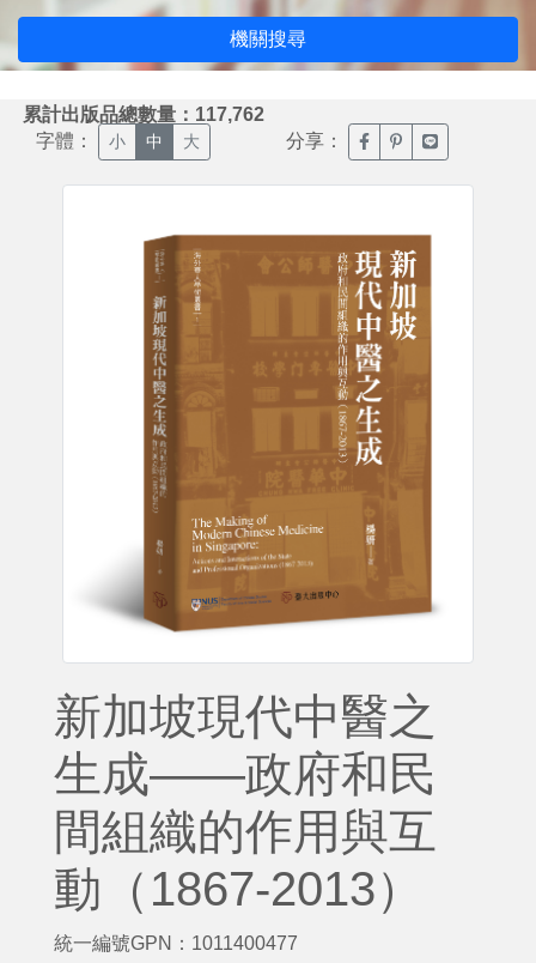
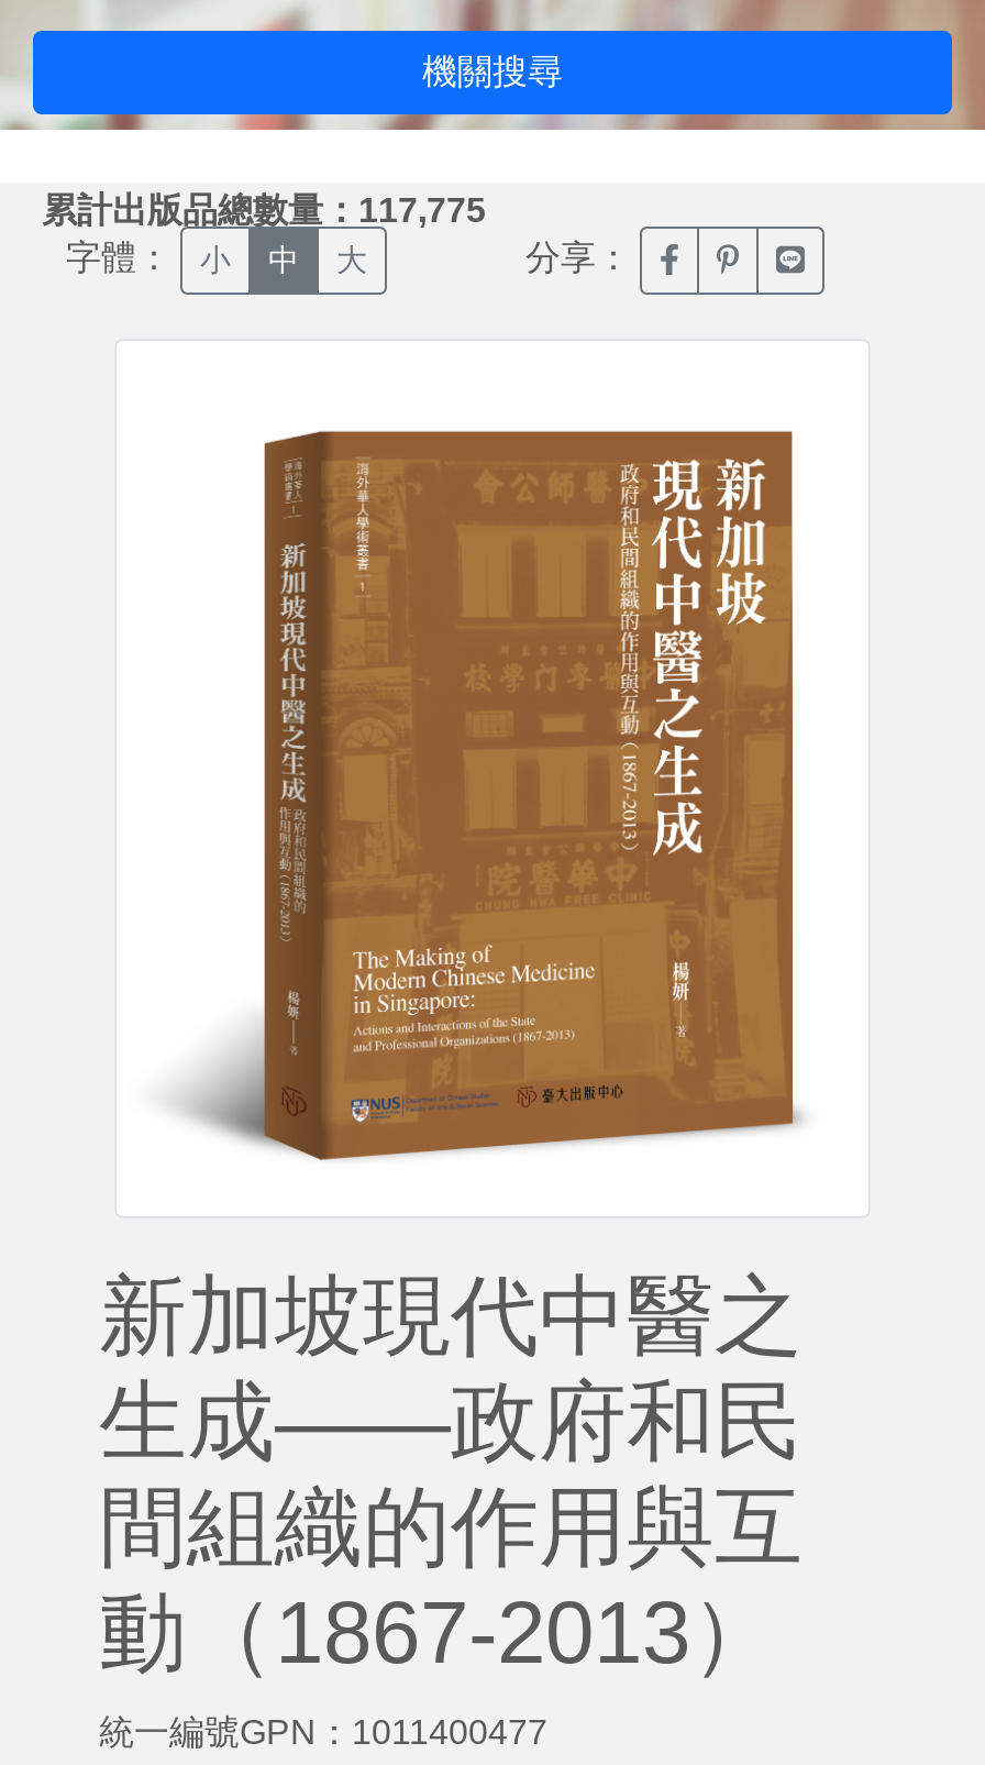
[23,104,264,124] 累計出版品總數量：117,762 -> [42,190,486,228] 累計出版品總數量：117,775

